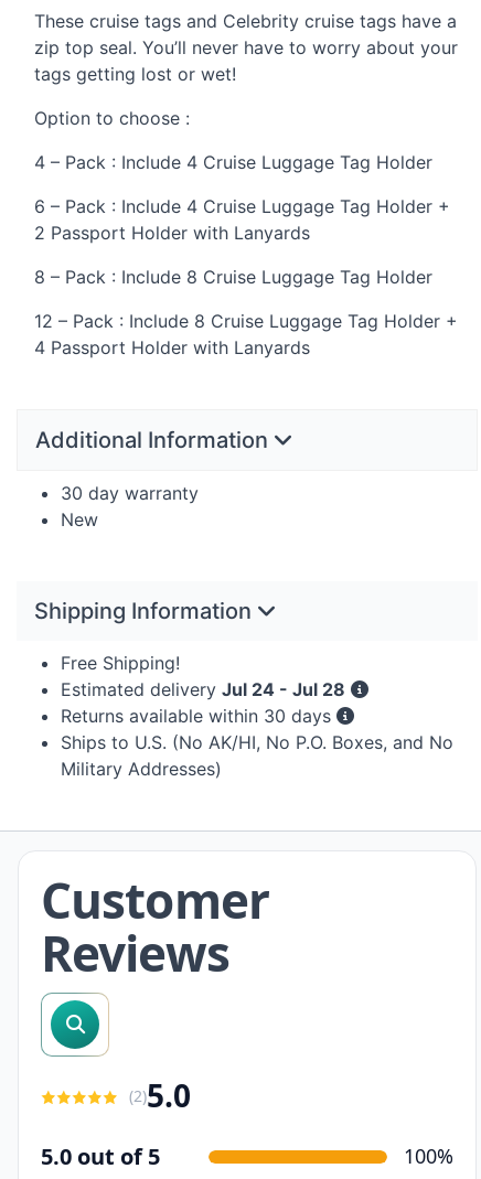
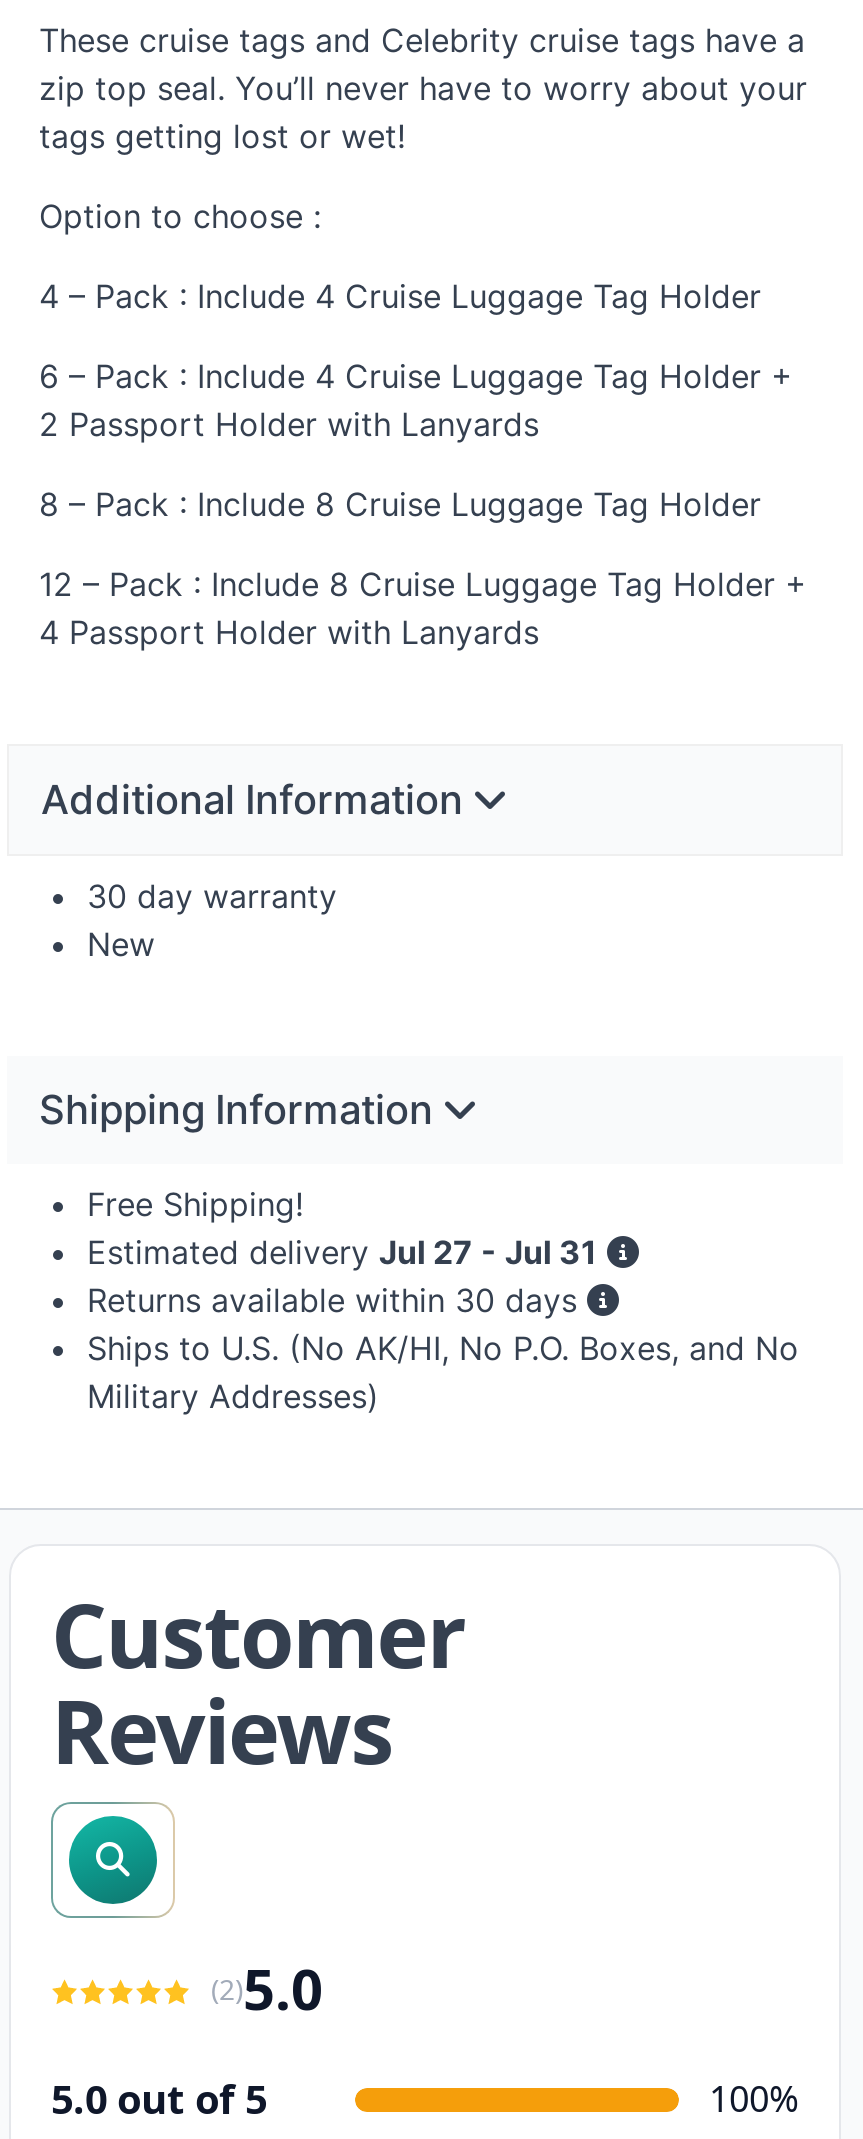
[61,678,345,700] Estimated delivery Jul 24 - Jul 28 -> [87,1232,597,1272] Estimated delivery Jul 27 - Jul 31

